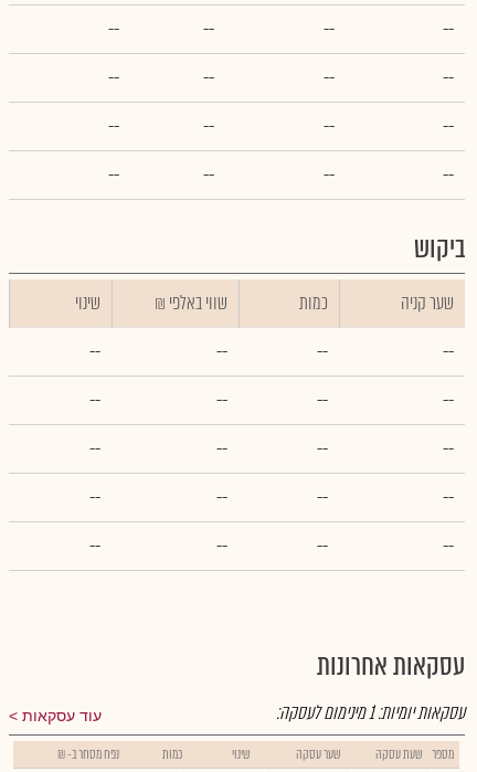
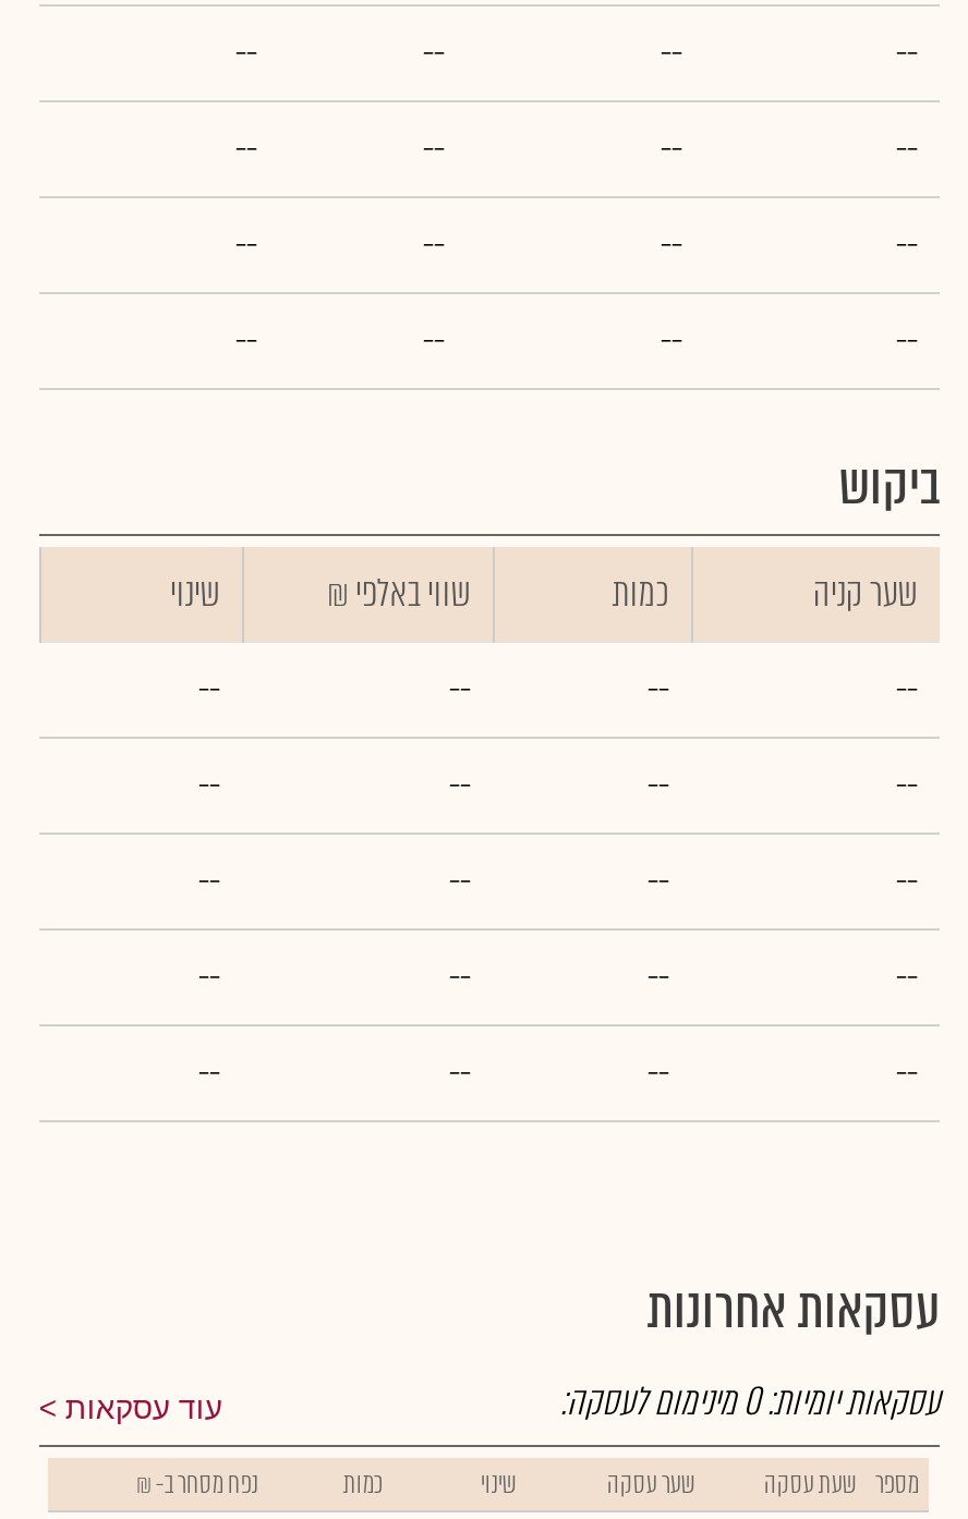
[276,699,465,727] עסקאות יומיות:1 מינימום לעסקה: -> [560,1375,939,1430] עסקאות יומיות:0 מינימום לעסקה:

